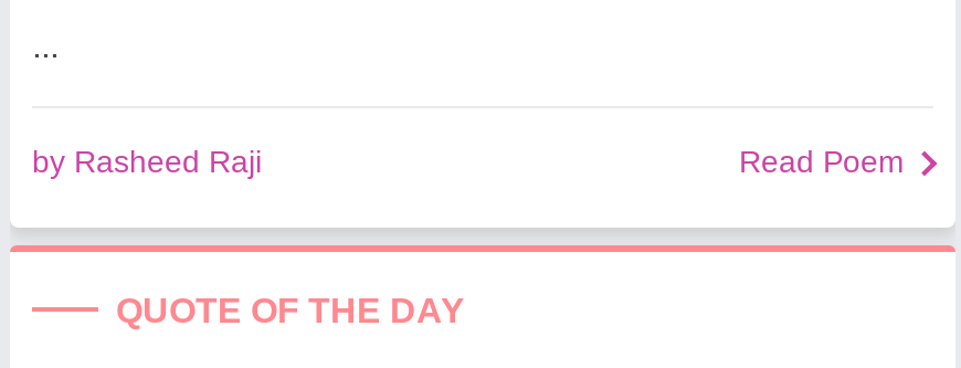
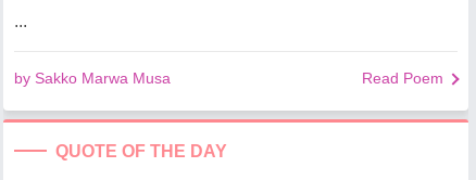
[32,144,262,179] by Rasheed Raji -> [14,69,171,87] by Sakko Marwa Musa

